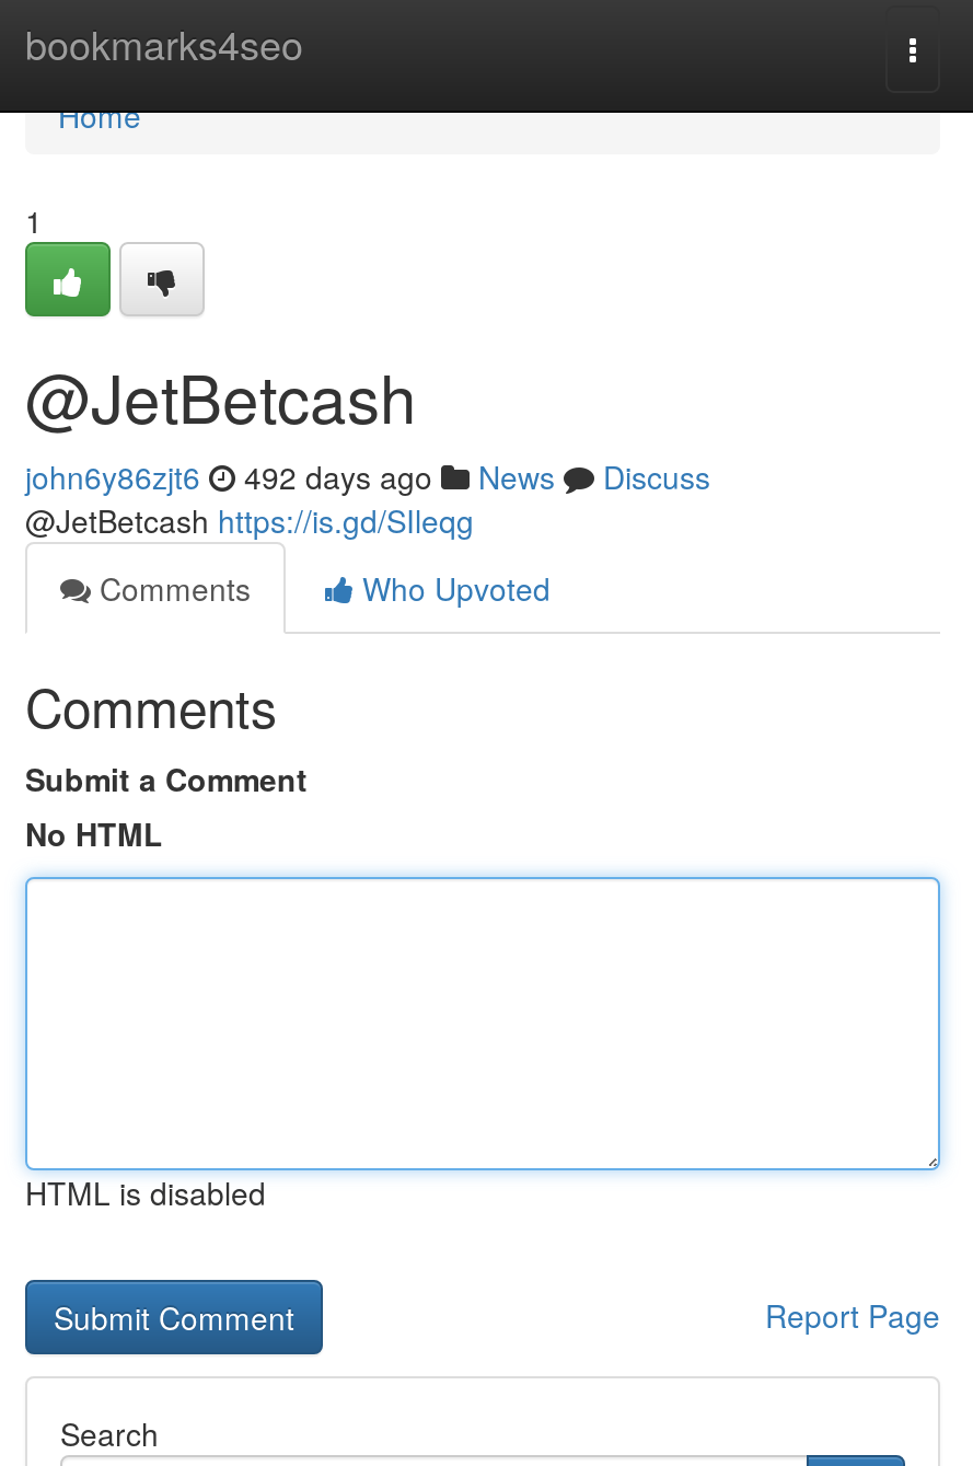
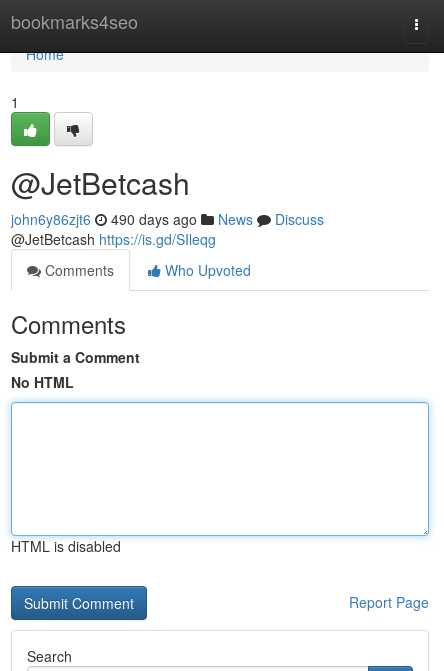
[25,454,710,498] john6y86zjt6 492 days ago News Discuss -> [11,209,324,229] john6y86zjt6 490 days ago News Discuss

